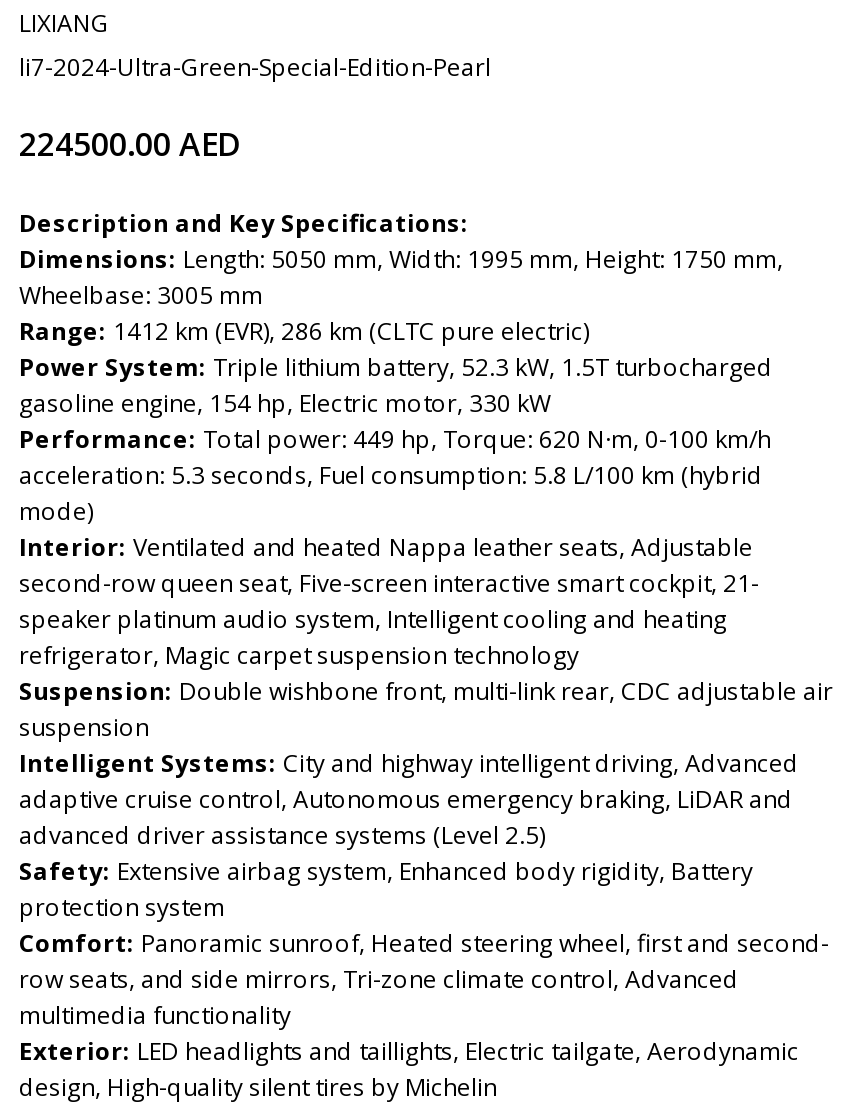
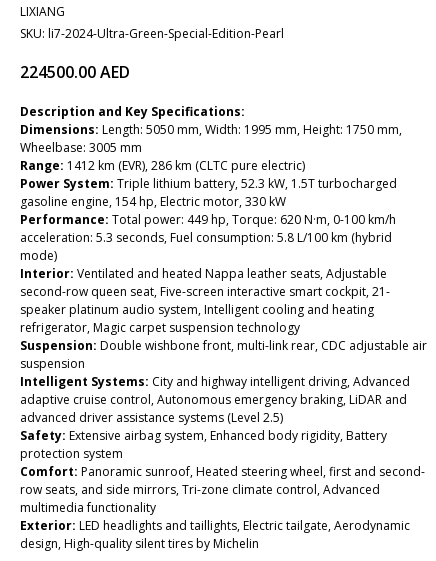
[19,50,491,84] li7-2024-Ultra-Green-Special-Edition-Pearl -> [20,25,284,42] SKU: li7-2024-Ultra-Green-Special-Edition-Pearl

